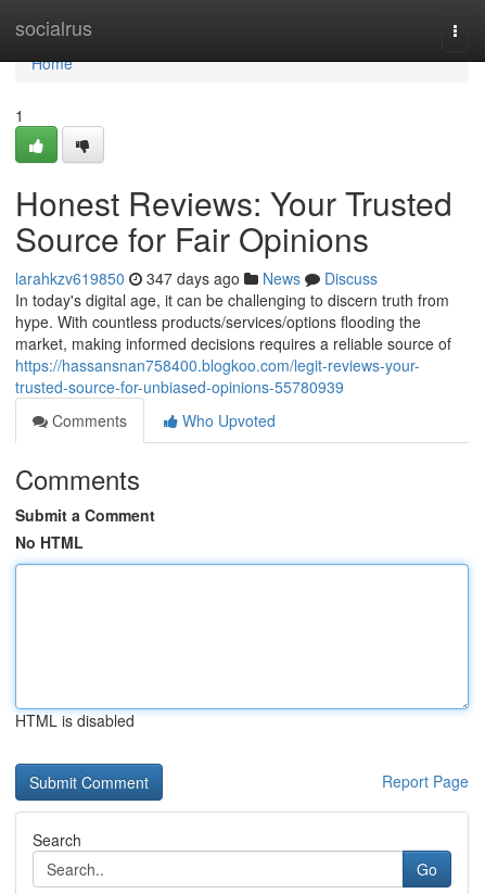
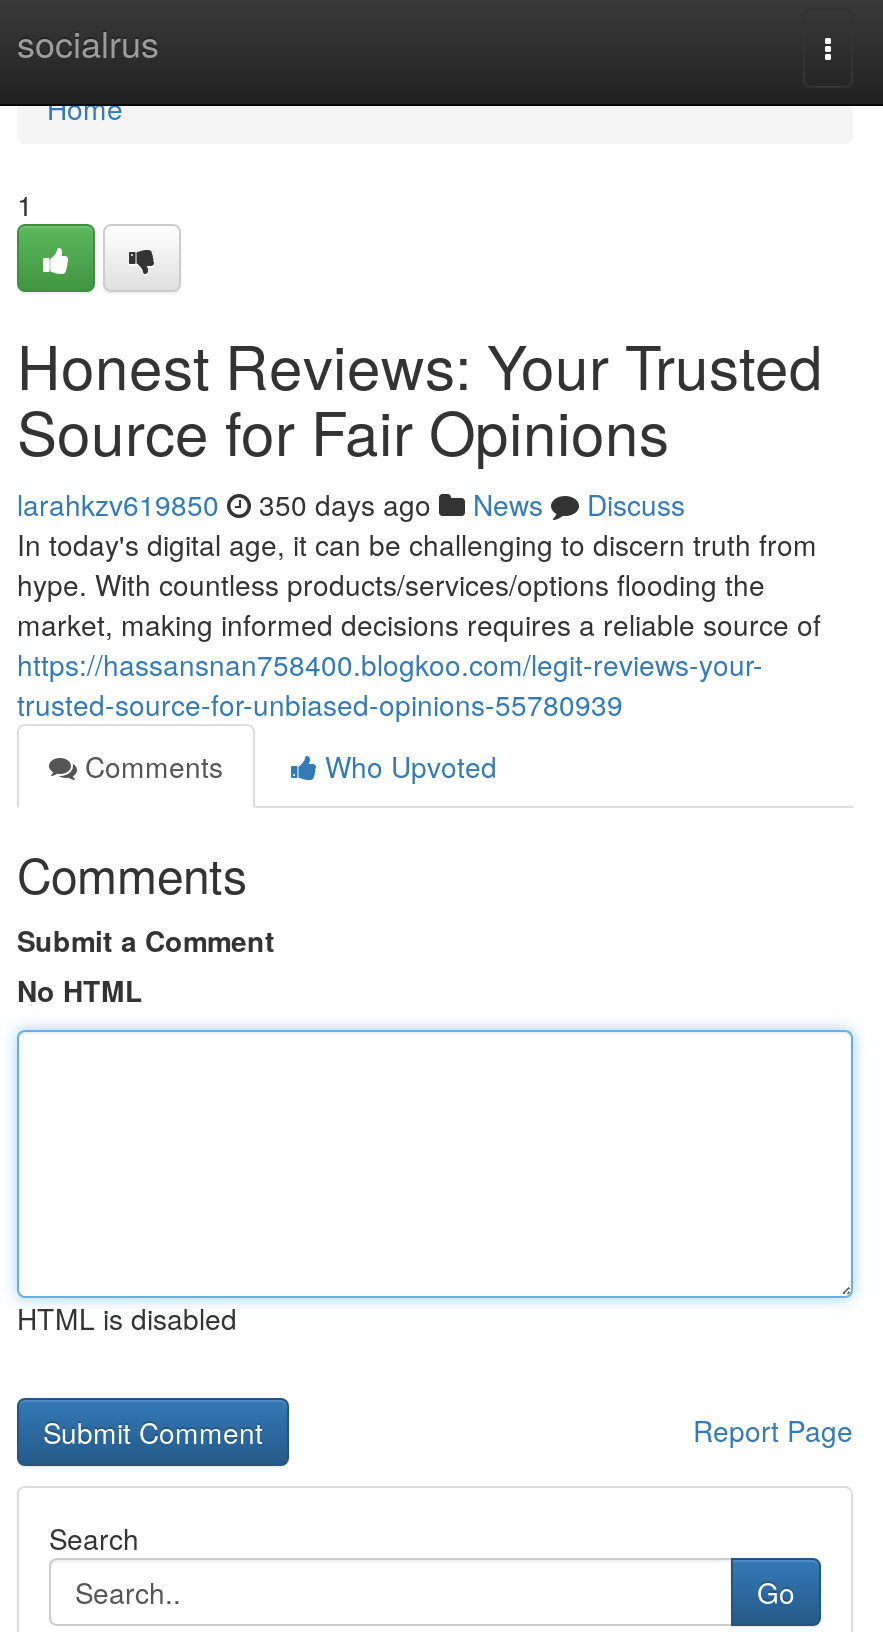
[15,267,378,289] larahkzv619850 347 days ago News Discuss -> [17,484,685,524] larahkzv619850 350 days ago News Discuss

